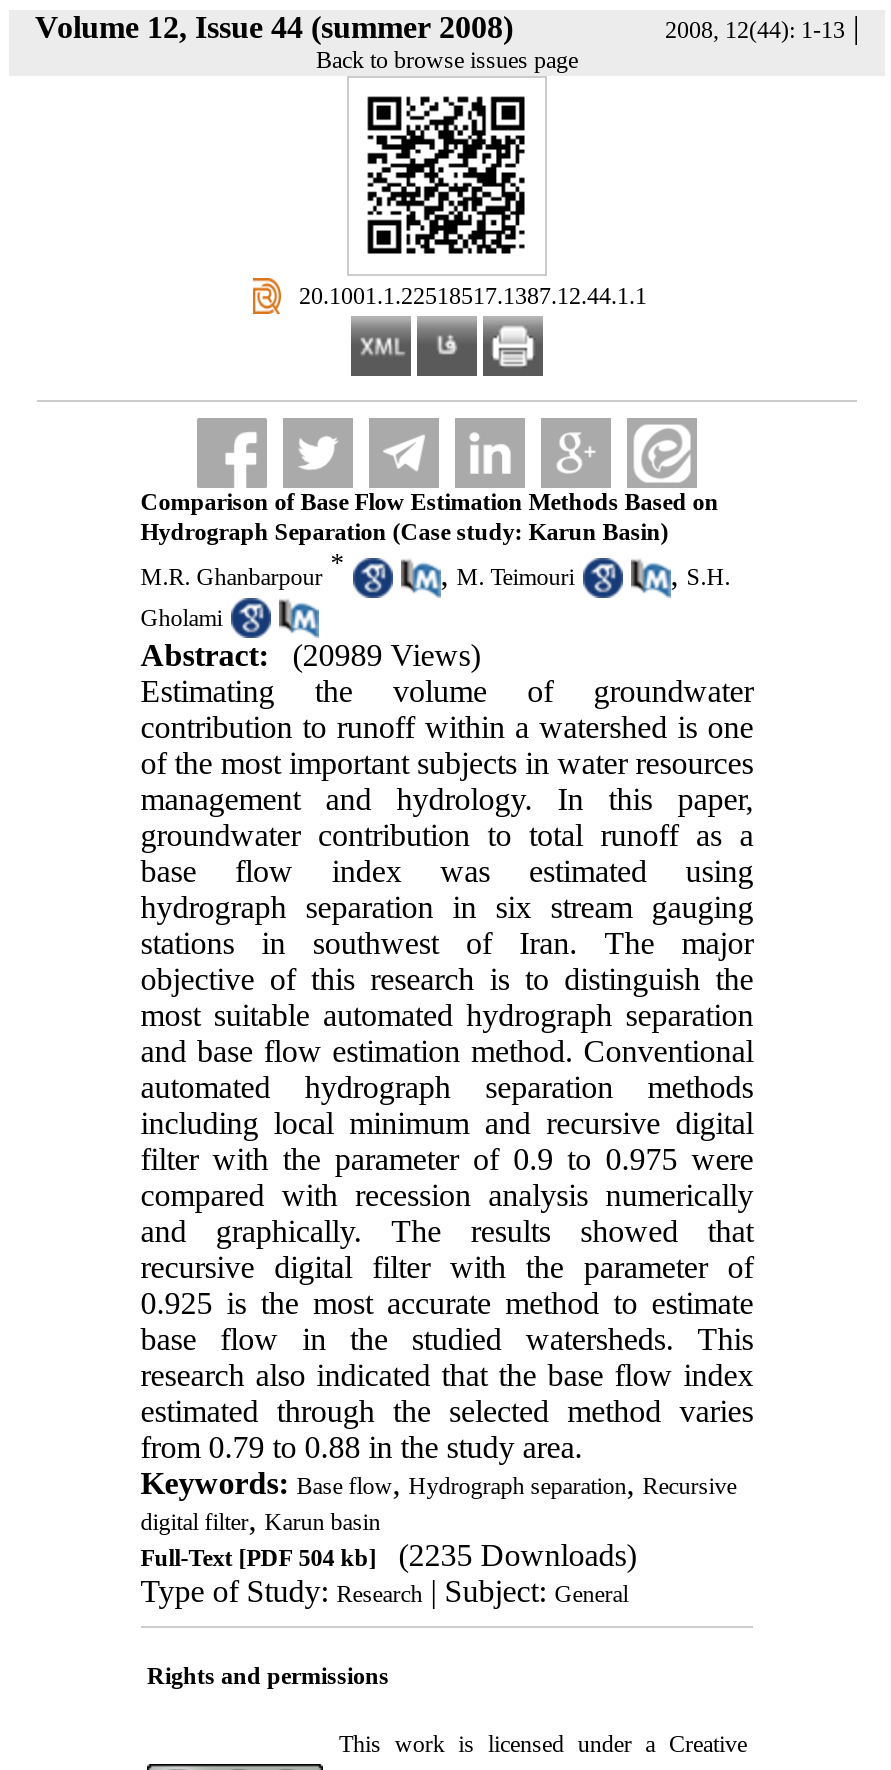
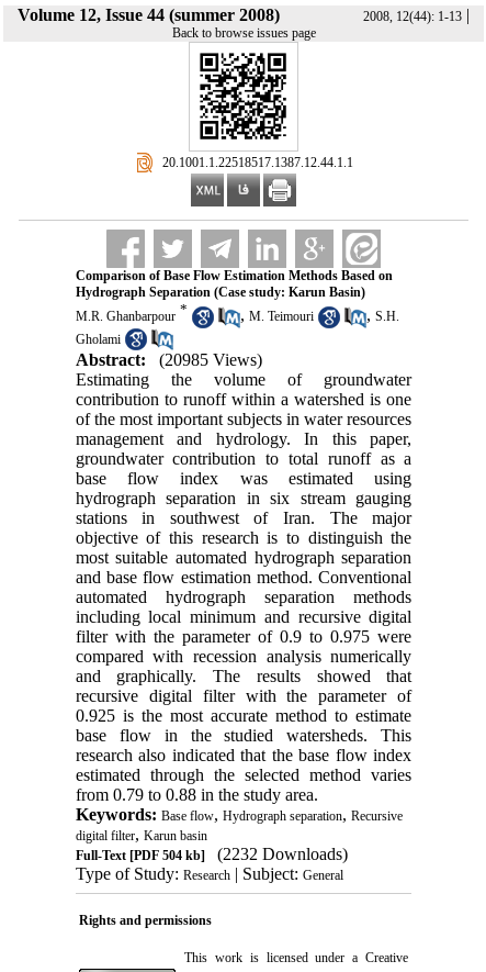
[140,638,480,672] Abstract: (20989 Views) -> [75,350,262,369] Abstract: (20985 Views)
[140,1538,636,1572] Full-Text [PDF 504 kb] (2235 Downloads) -> [75,845,347,863] Full-Text [PDF 504 kb] (2232 Downloads)

